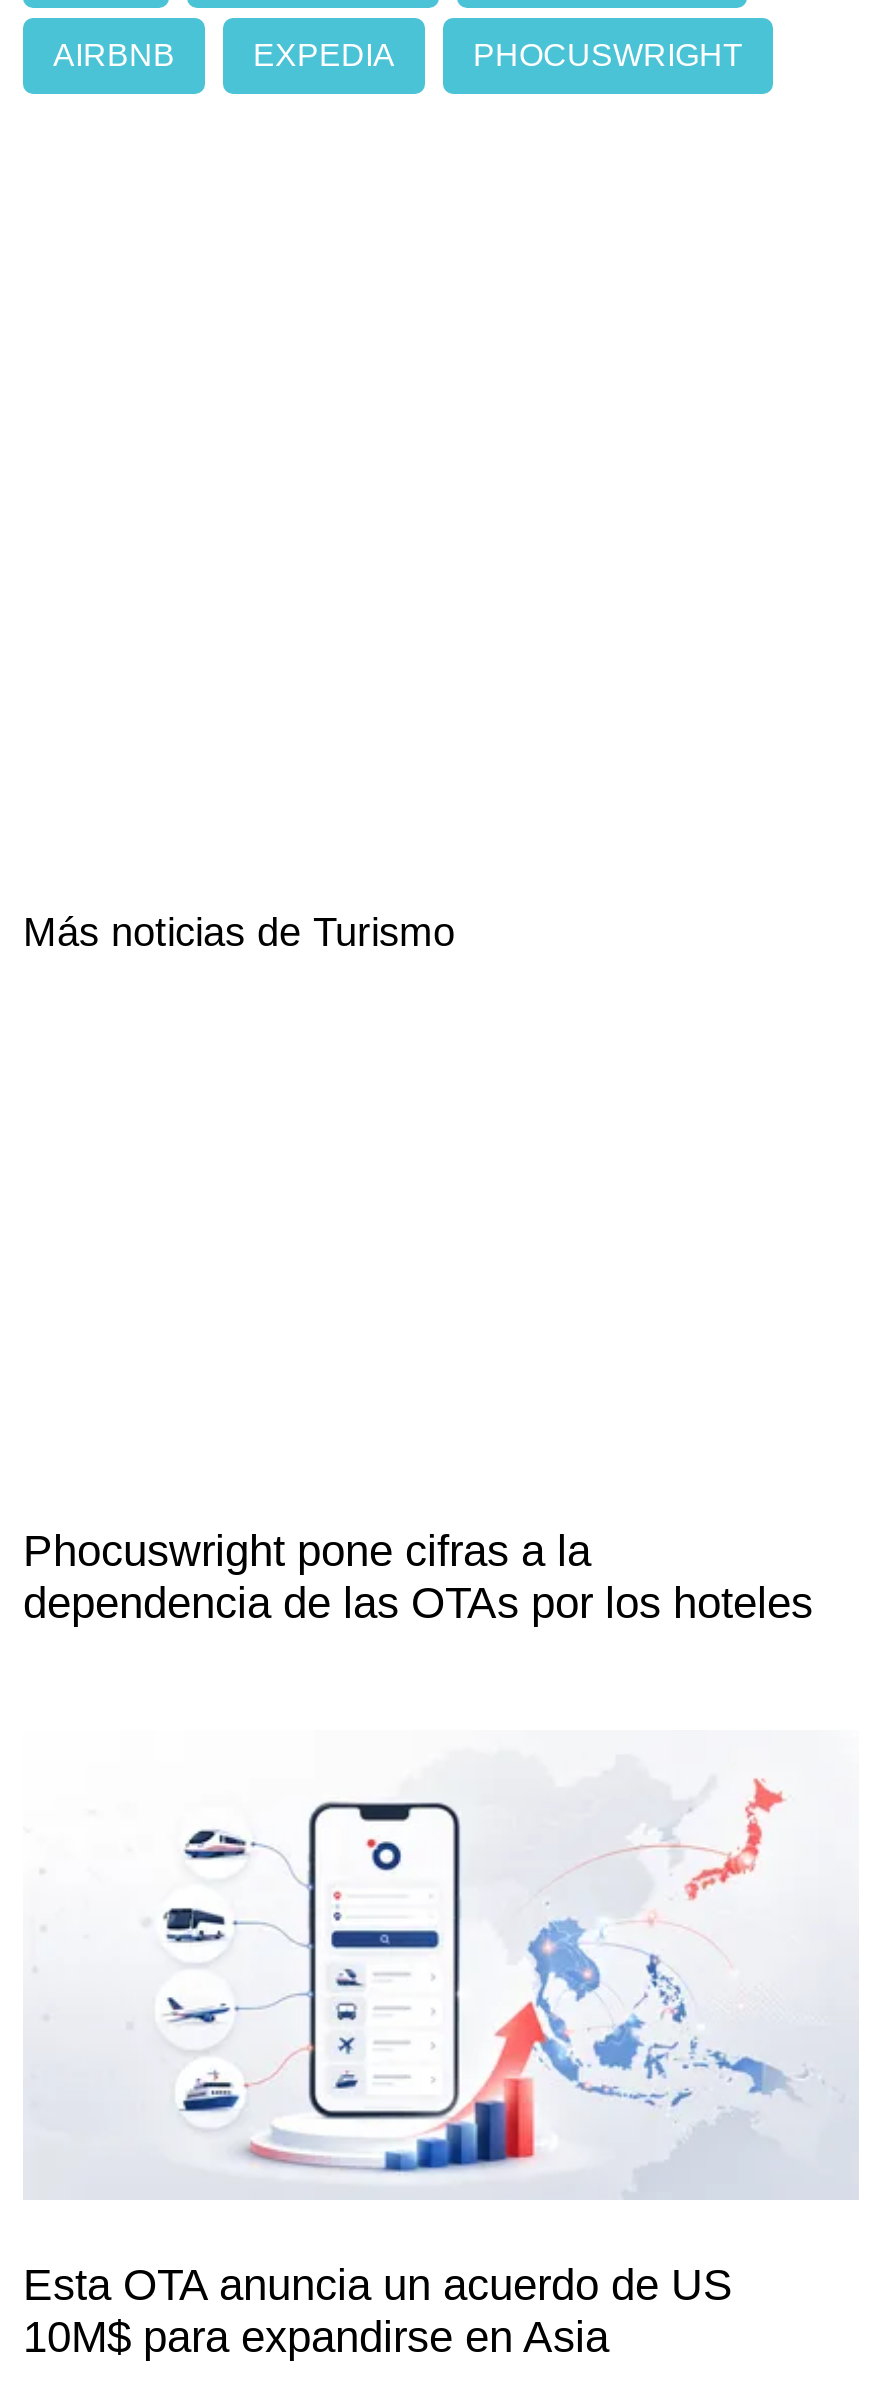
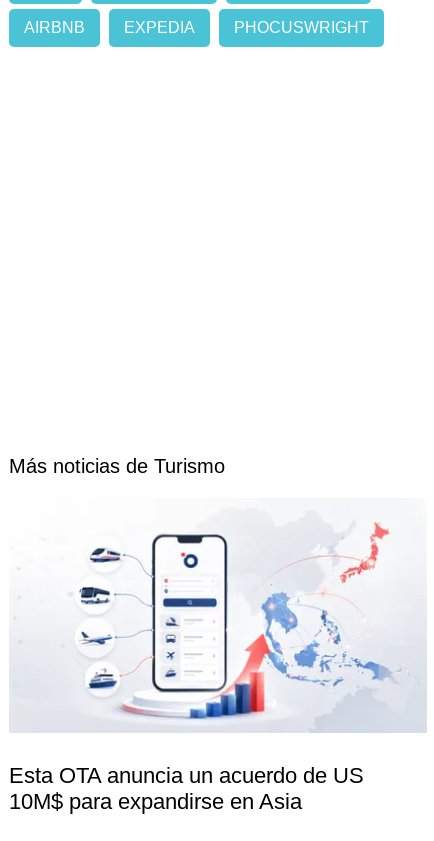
[23,1526,813,1628] Phocuswright pone cifras a la | dependencia de las OTAs por los hoteles -> none

